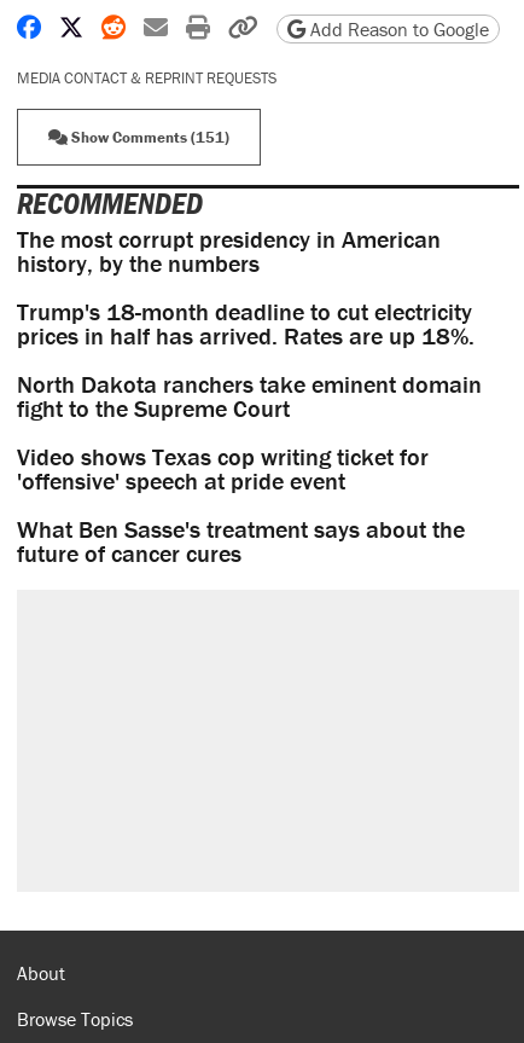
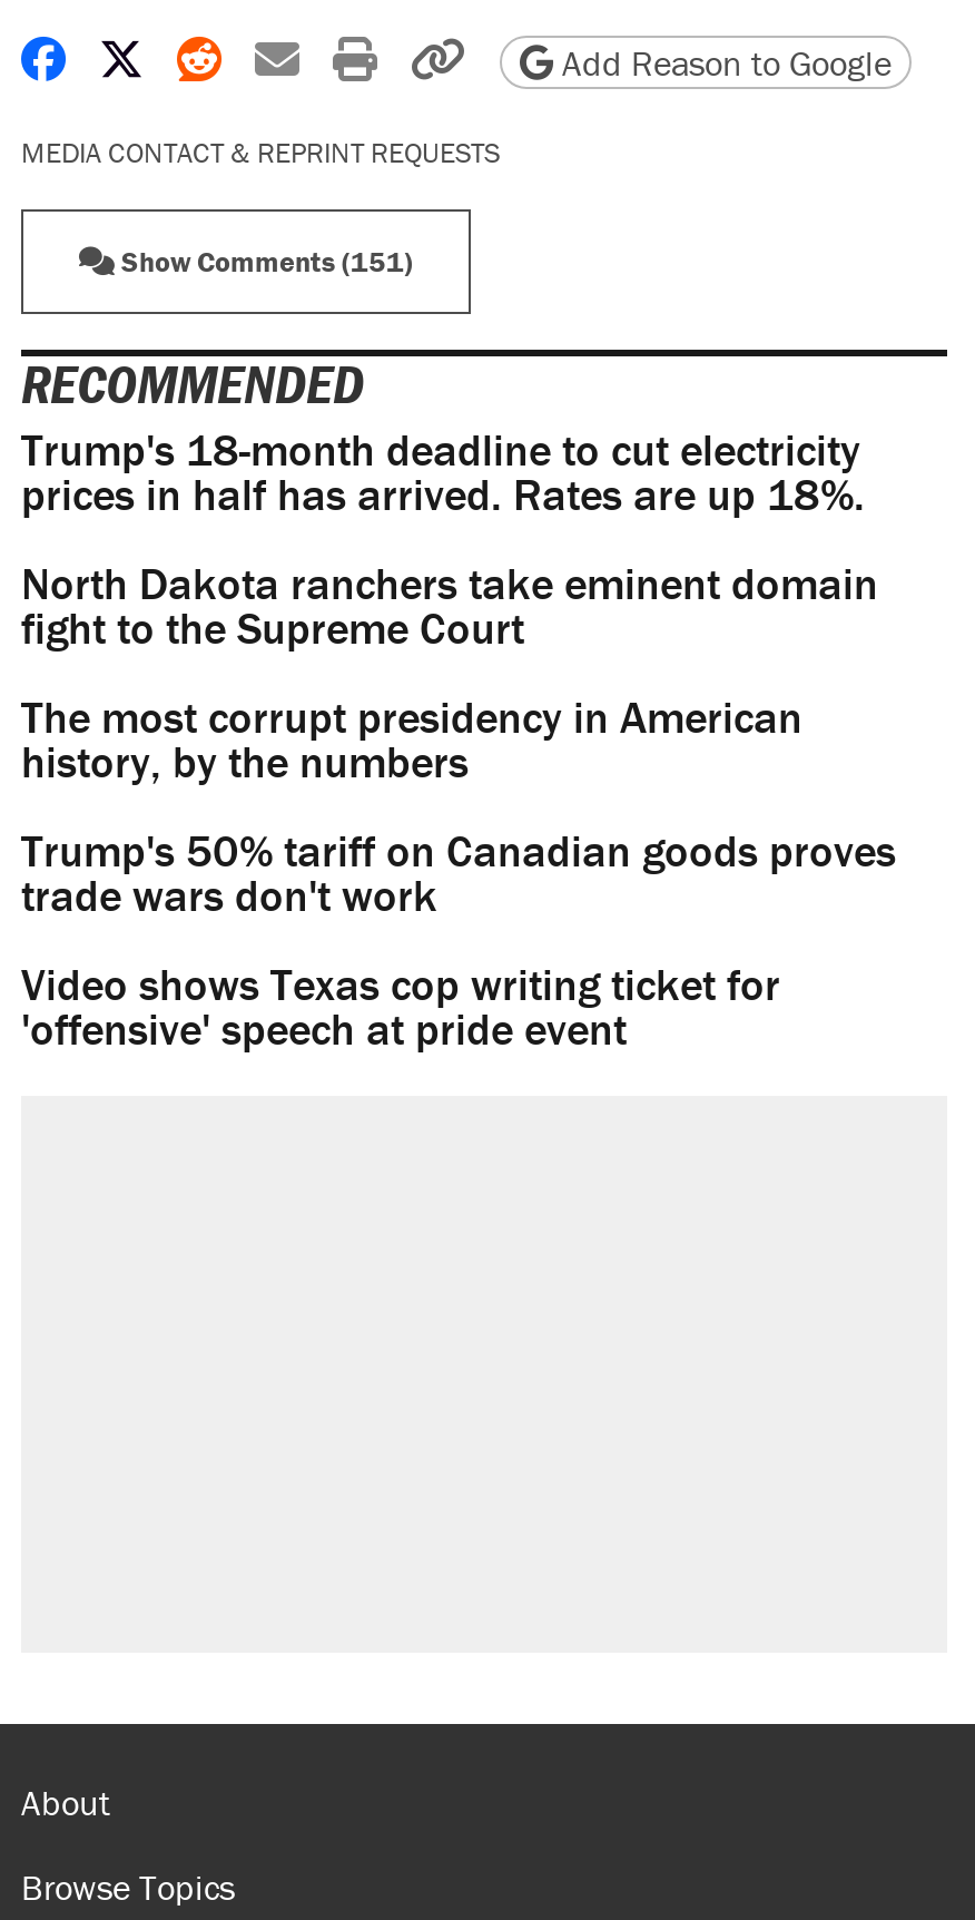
moved [17,224,441,278] -> [21,689,802,789]: The most corrupt presidency in American | history, by the numbers
moved [17,296,482,423] -> [21,422,878,656]: Trump's 18-month deadline to cut electricity | prices in half has arrived. Rates are up 18%. | North Dakota ranchers take eminent domain | fight to the Supreme Court
none -> [21,823,896,923] Trump's 50% tariff on Canadian goods proves | trade wars don't work
moved [17,441,429,496] -> [21,956,780,1056]: Video shows Texas cop writing ticket for | 'offensive' speech at pride event
[17,514,465,568] What Ben Sasse's treatment says about the | future of cancer cures -> none

